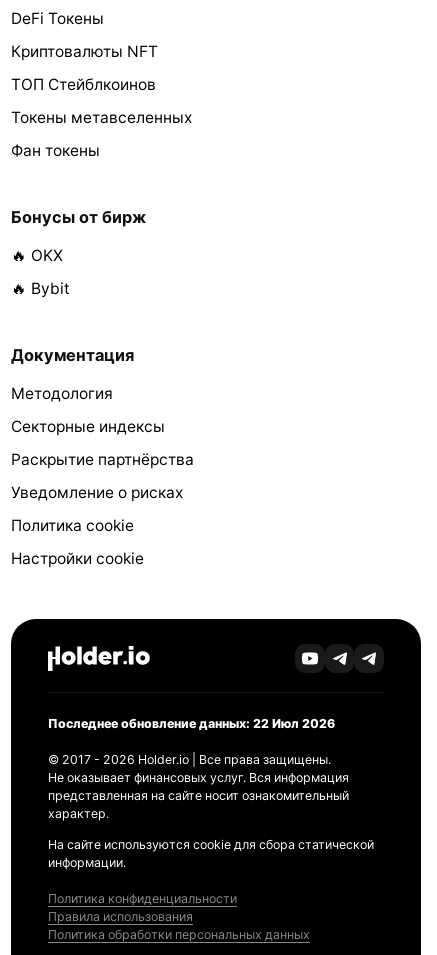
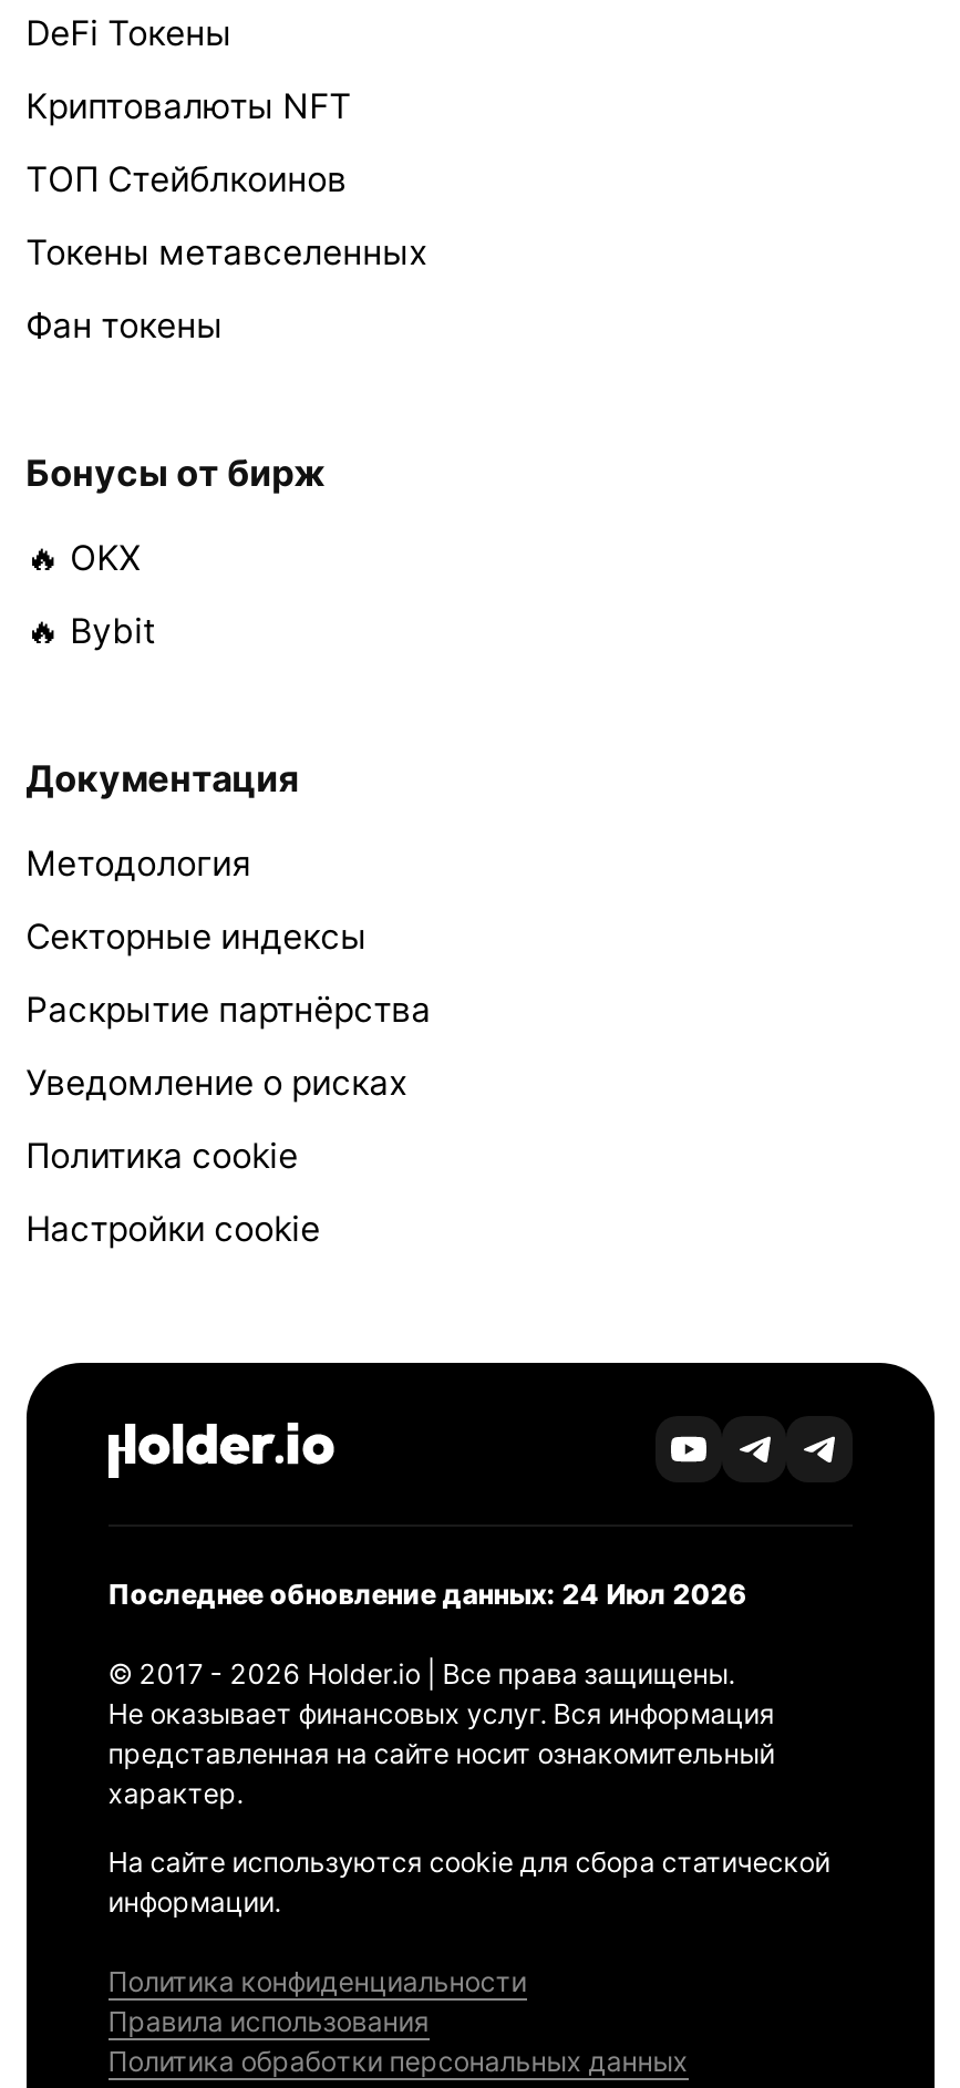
[48,716,335,731] Последнее обновление данных: 22 Июл 2026 -> [108,1578,746,1612] Последнее обновление данных: 24 Июл 2026

